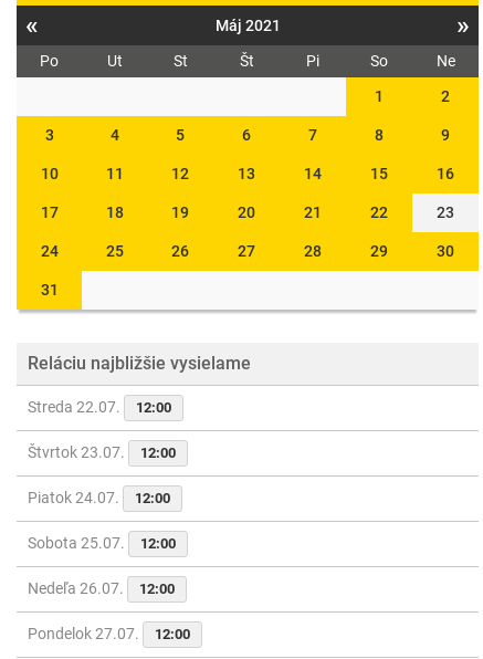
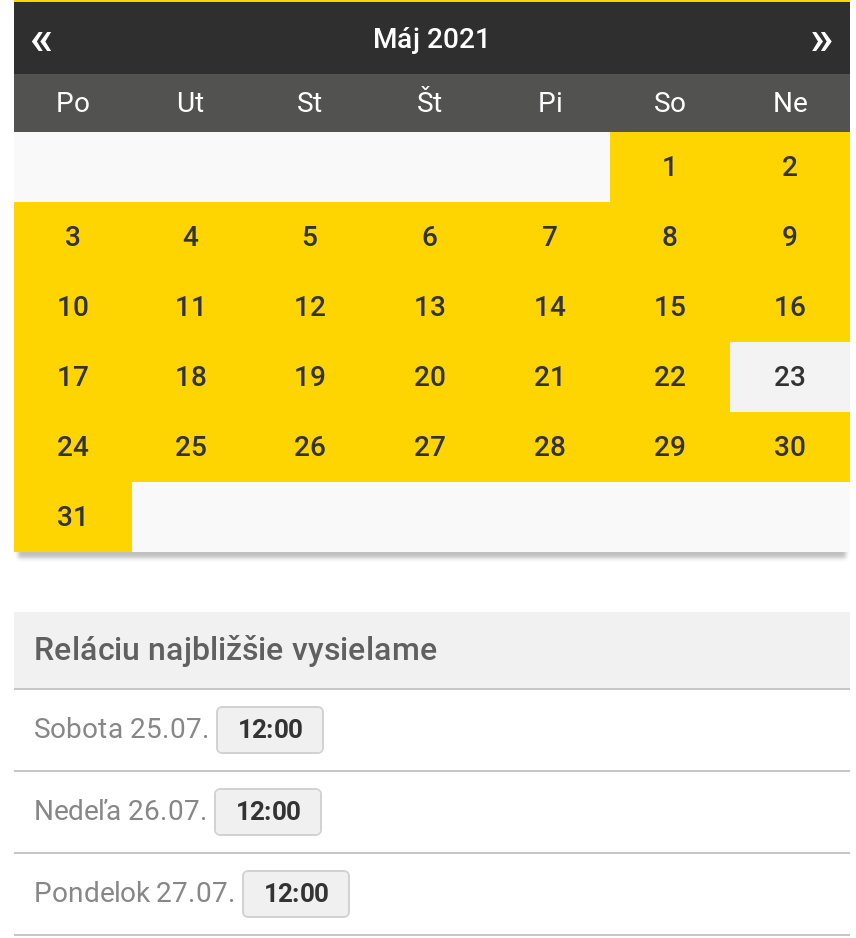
[28,398,176,506] Streda 22.07. | 12:00 | Štvrtok 23.07. | 12:00 | Piatok 24.07. | 12:00 -> none

